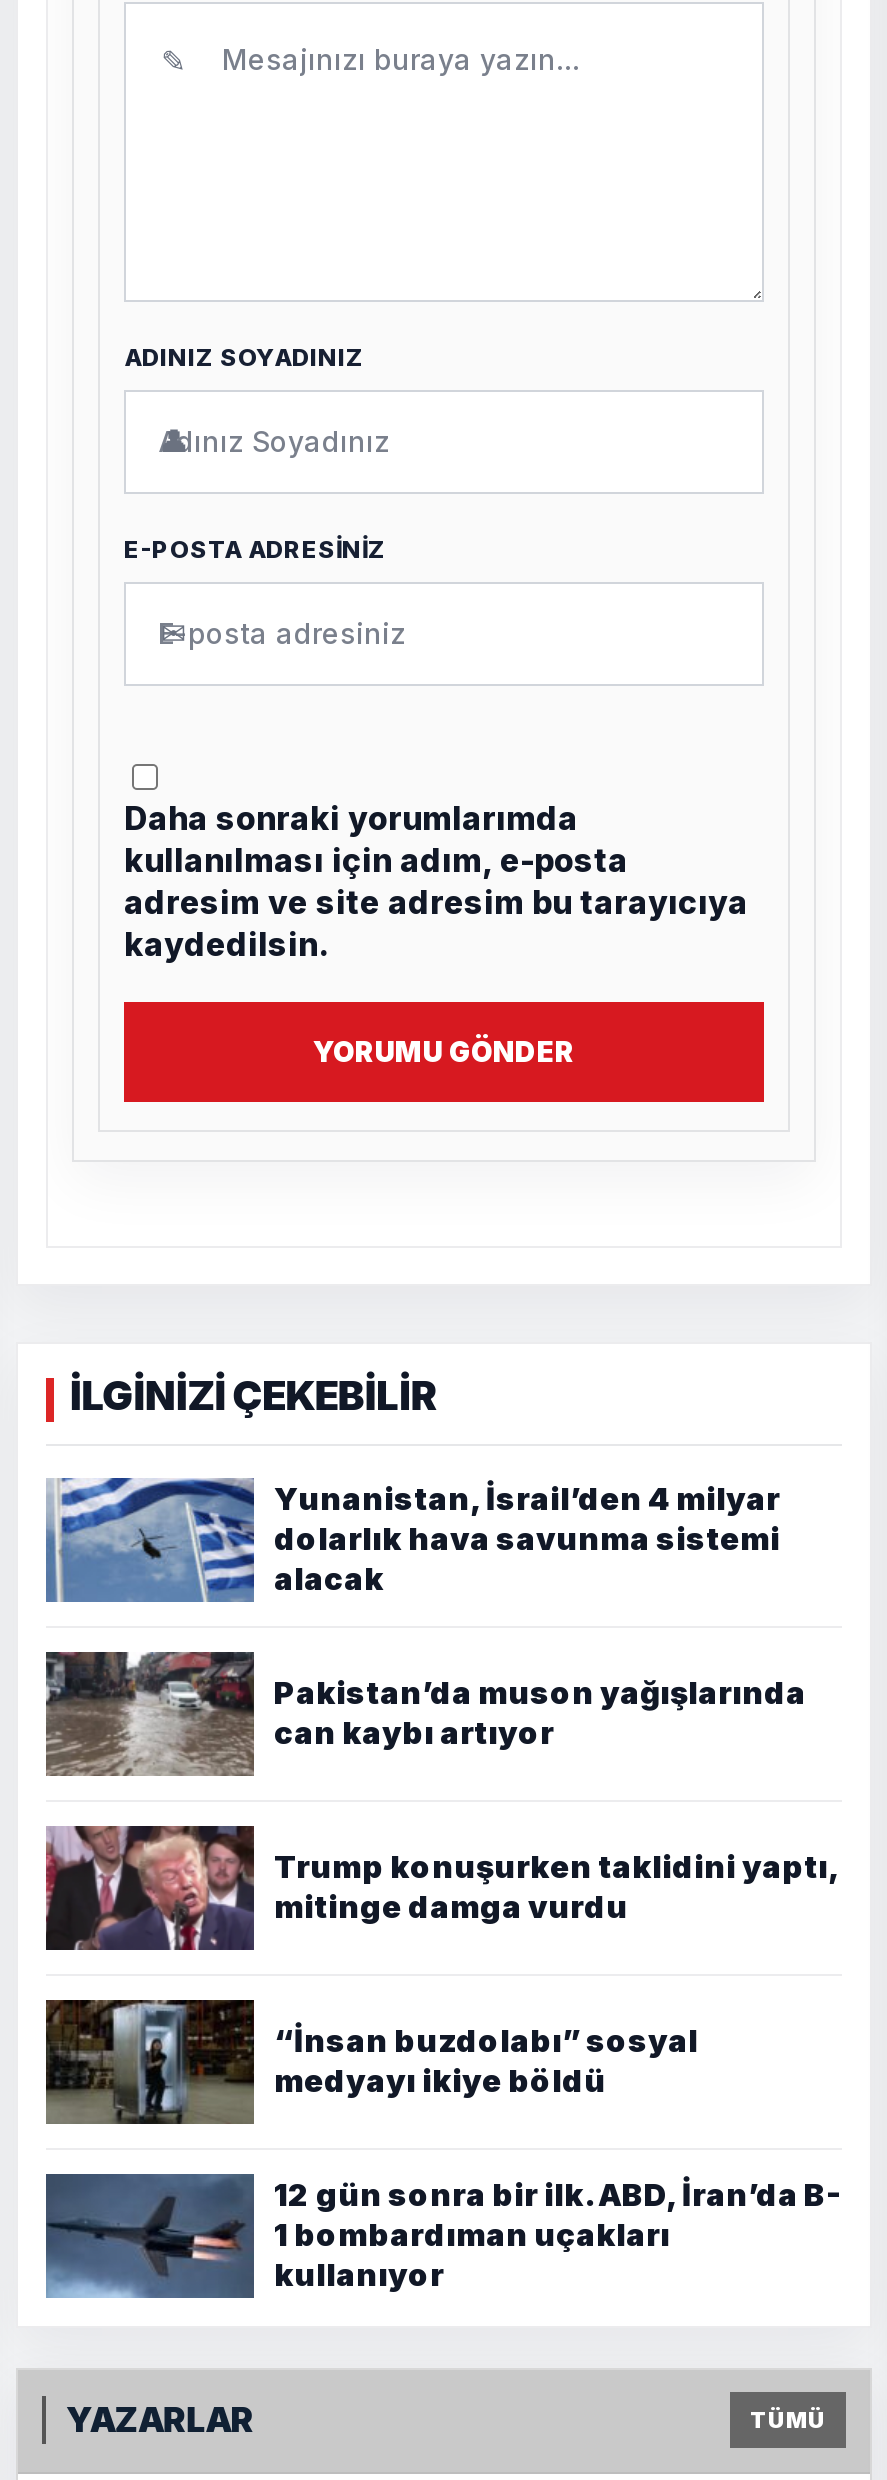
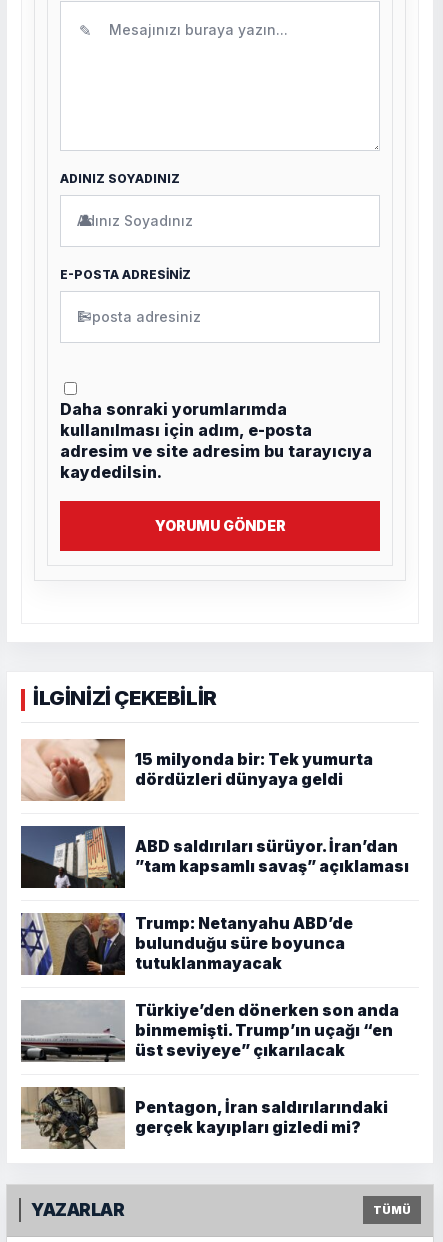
[44,1476,780,1604] [image] | Yunanistan, İsrail’den 4 milyar | dolarlık hava savunma sistemi | alacak -> [21,738,373,802] [image] | 15 milyonda bir: Tek yumurta | dördüzleri dünyaya geldi
[44,1650,806,1778] [image] | Pakistan’da muson yağışlarında | can kaybı artıyor -> [20,825,409,889] [image] | ABD saldırıları sürüyor. İran’dan | ”tam kapsamlı savaş” açıklaması
[44,1824,838,1952] [image] | Trump konuşurken taklidini yaptı, | mitinge damga vurdu -> [20,912,353,976] [image] | Trump: Netanyahu ABD’de | bulunduğu süre boyunca | tutuklanmayacak
[44,2000,698,2126] [image] | “İnsan buzdolabı” sosyal | medyayı ikiye böldü -> [21,1000,399,1063] [image] | Türkiye’den dönerken son anda | binmemişti. Trump’ın uçağı “en | üst seviyeye” çıkarılacak
[44,2172,840,2300] [image] | 12 gün sonra bir ilk. ABD, İran’da B- | 1 bombardıman uçakları | kullanıyor -> [20,1086,388,1150] [image] | Pentagon, İran saldırılarındaki | gerçek kayıpları gizledi mi?

